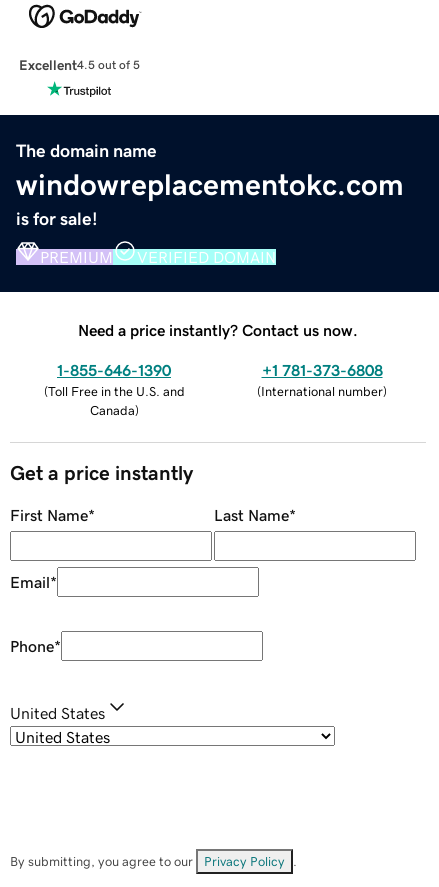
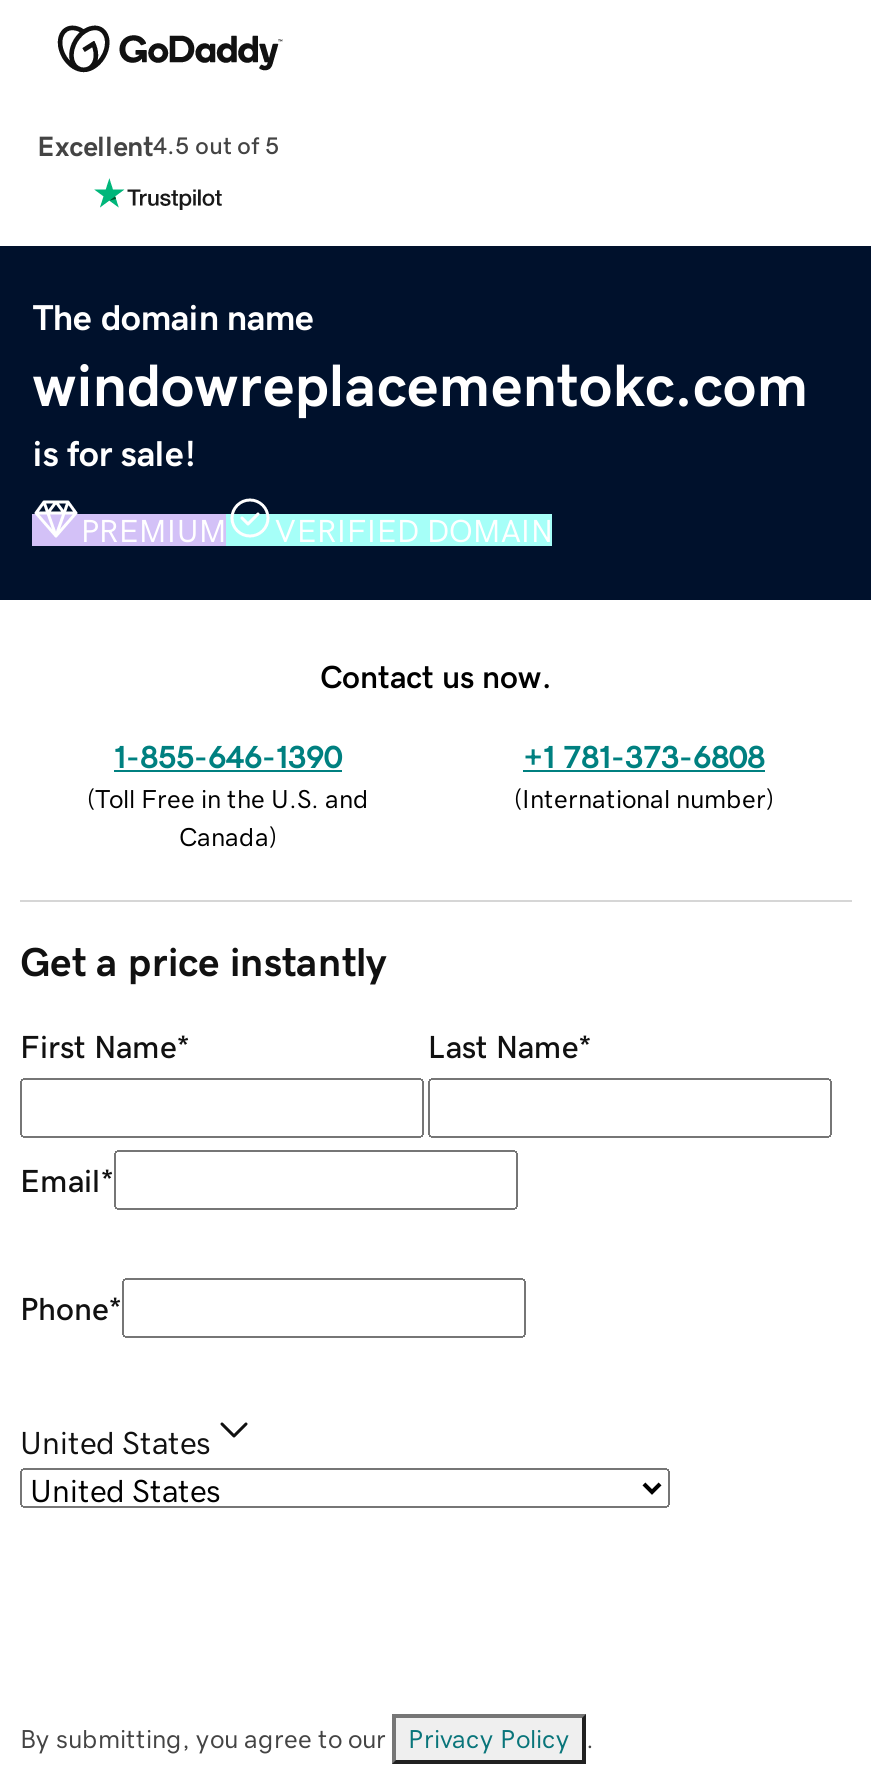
[78,322,358,338] Need a price instantly? Contact us now. -> [320,659,552,691] Contact us now.

